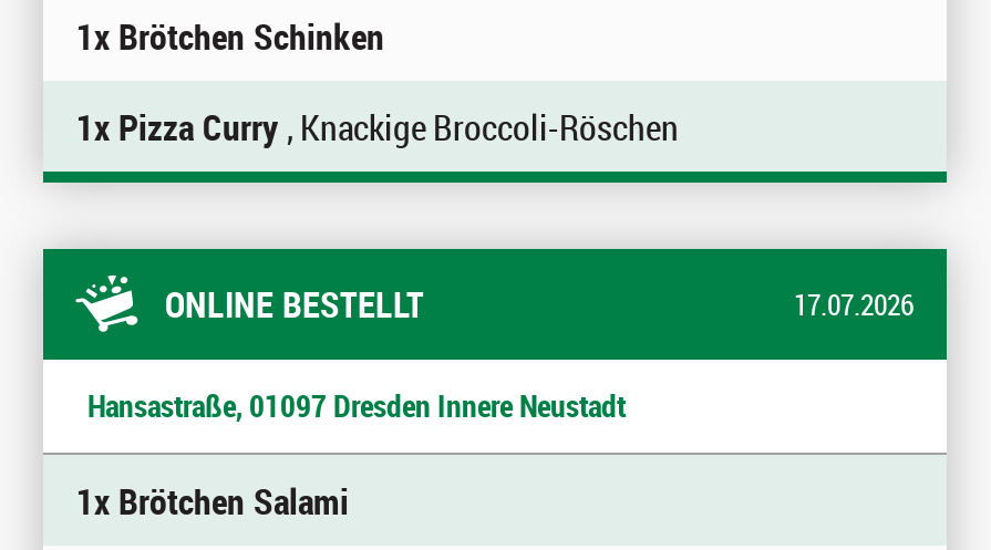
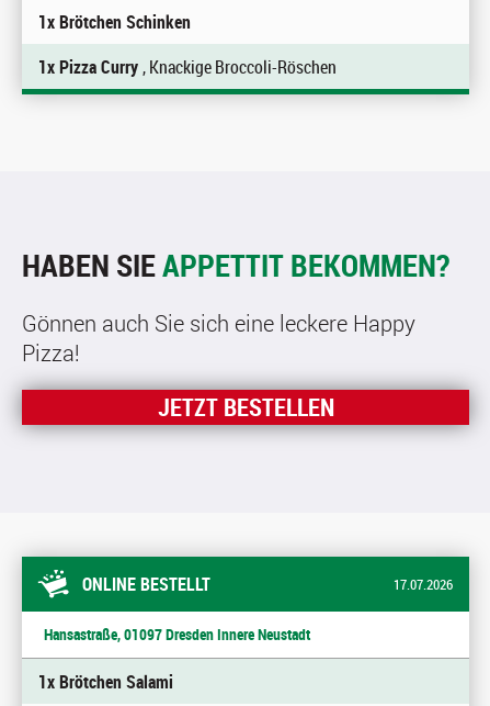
none -> [22,244,449,423] HABEN SIE APPETTIT BEKOMMEN? | Gönnen auch Sie sich eine leckere Happy | Pizza! | JETZT BESTELLEN

